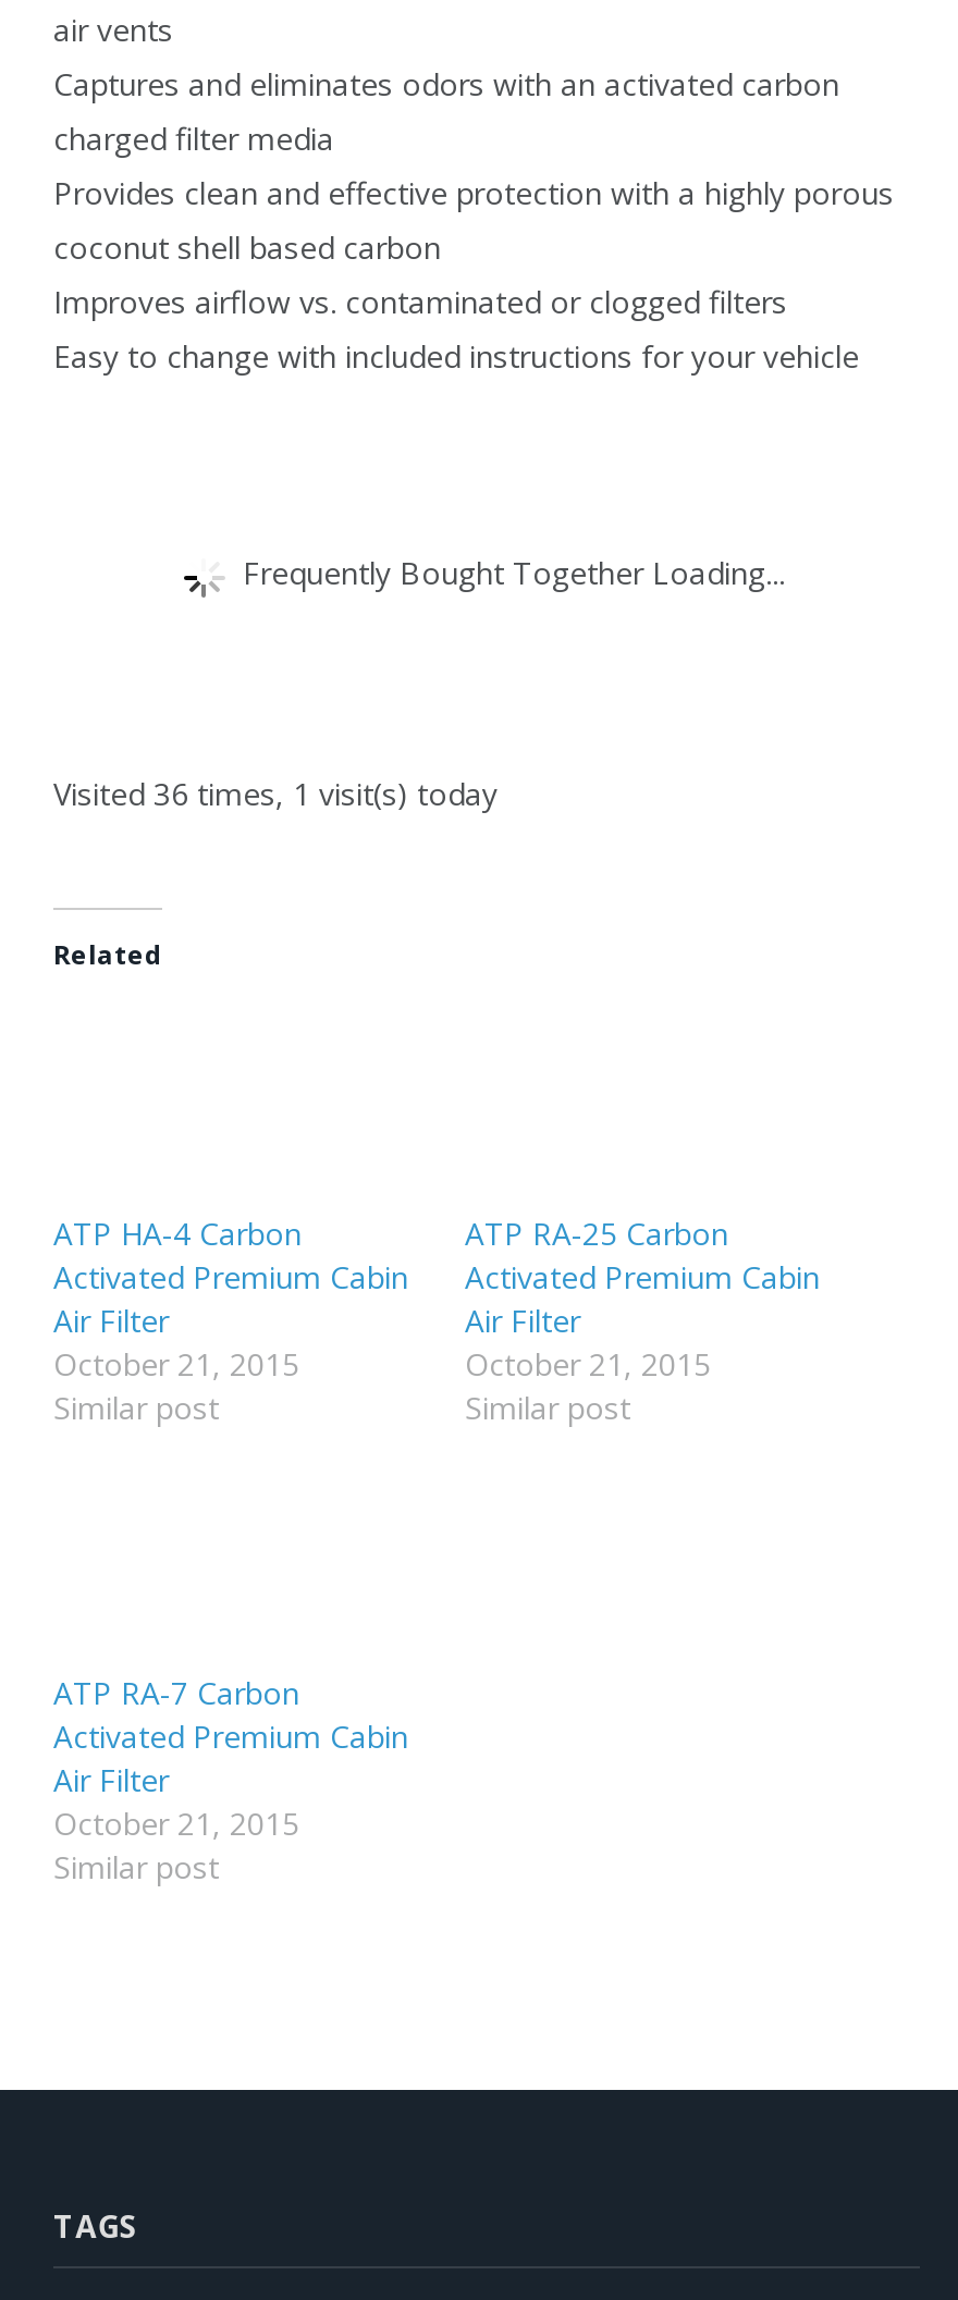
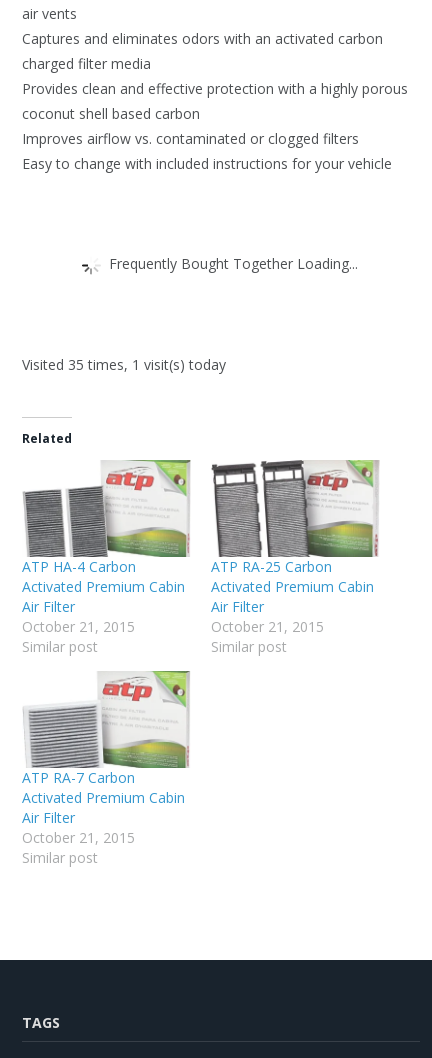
[53,774,498,815] Visited 36 times, 1 visit(s) today -> [22,355,226,374] Visited 35 times, 1 visit(s) today
none -> [22,459,191,558] [image]
none -> [211,459,380,558] [image]
none -> [23,670,190,769] [image]

